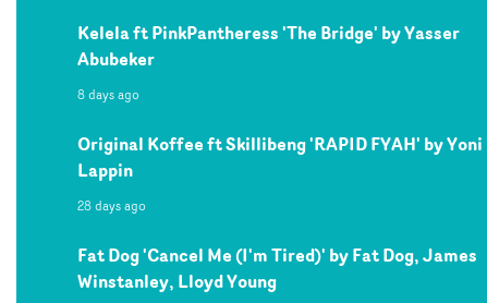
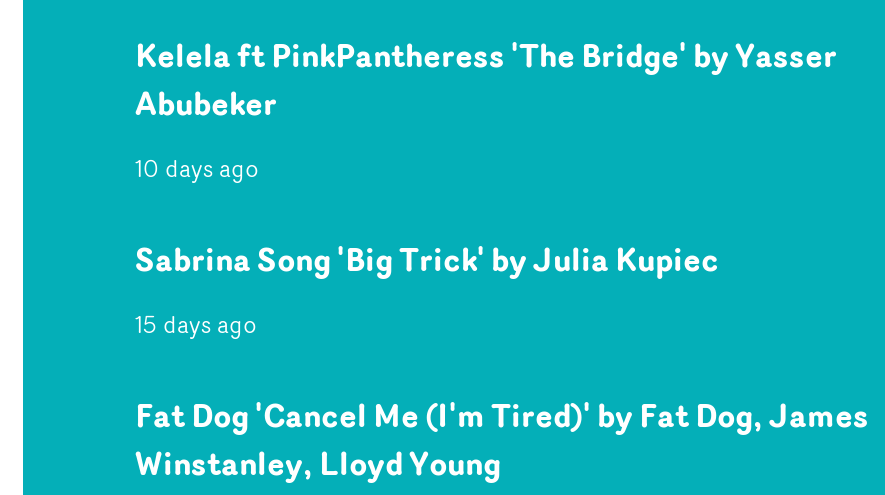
[77,84,139,103] 8 days ago -> [135,150,259,184] 10 days ago
[77,130,483,183] Original Koffee ft Skillibeng 'RAPID FYAH' by Yoni | Lappin -> [135,234,719,282] Sabrina Song 'Big Trick' by Julia Kupiec
[77,196,146,214] 28 days ago -> [135,306,257,340] 15 days ago

